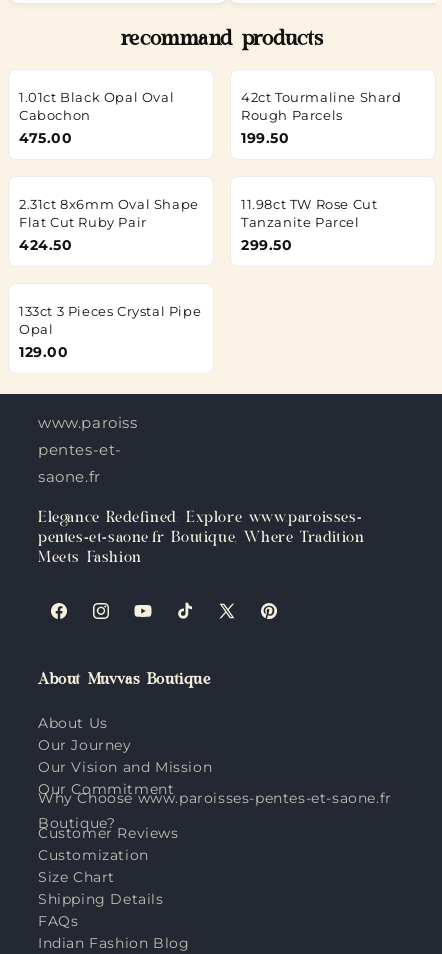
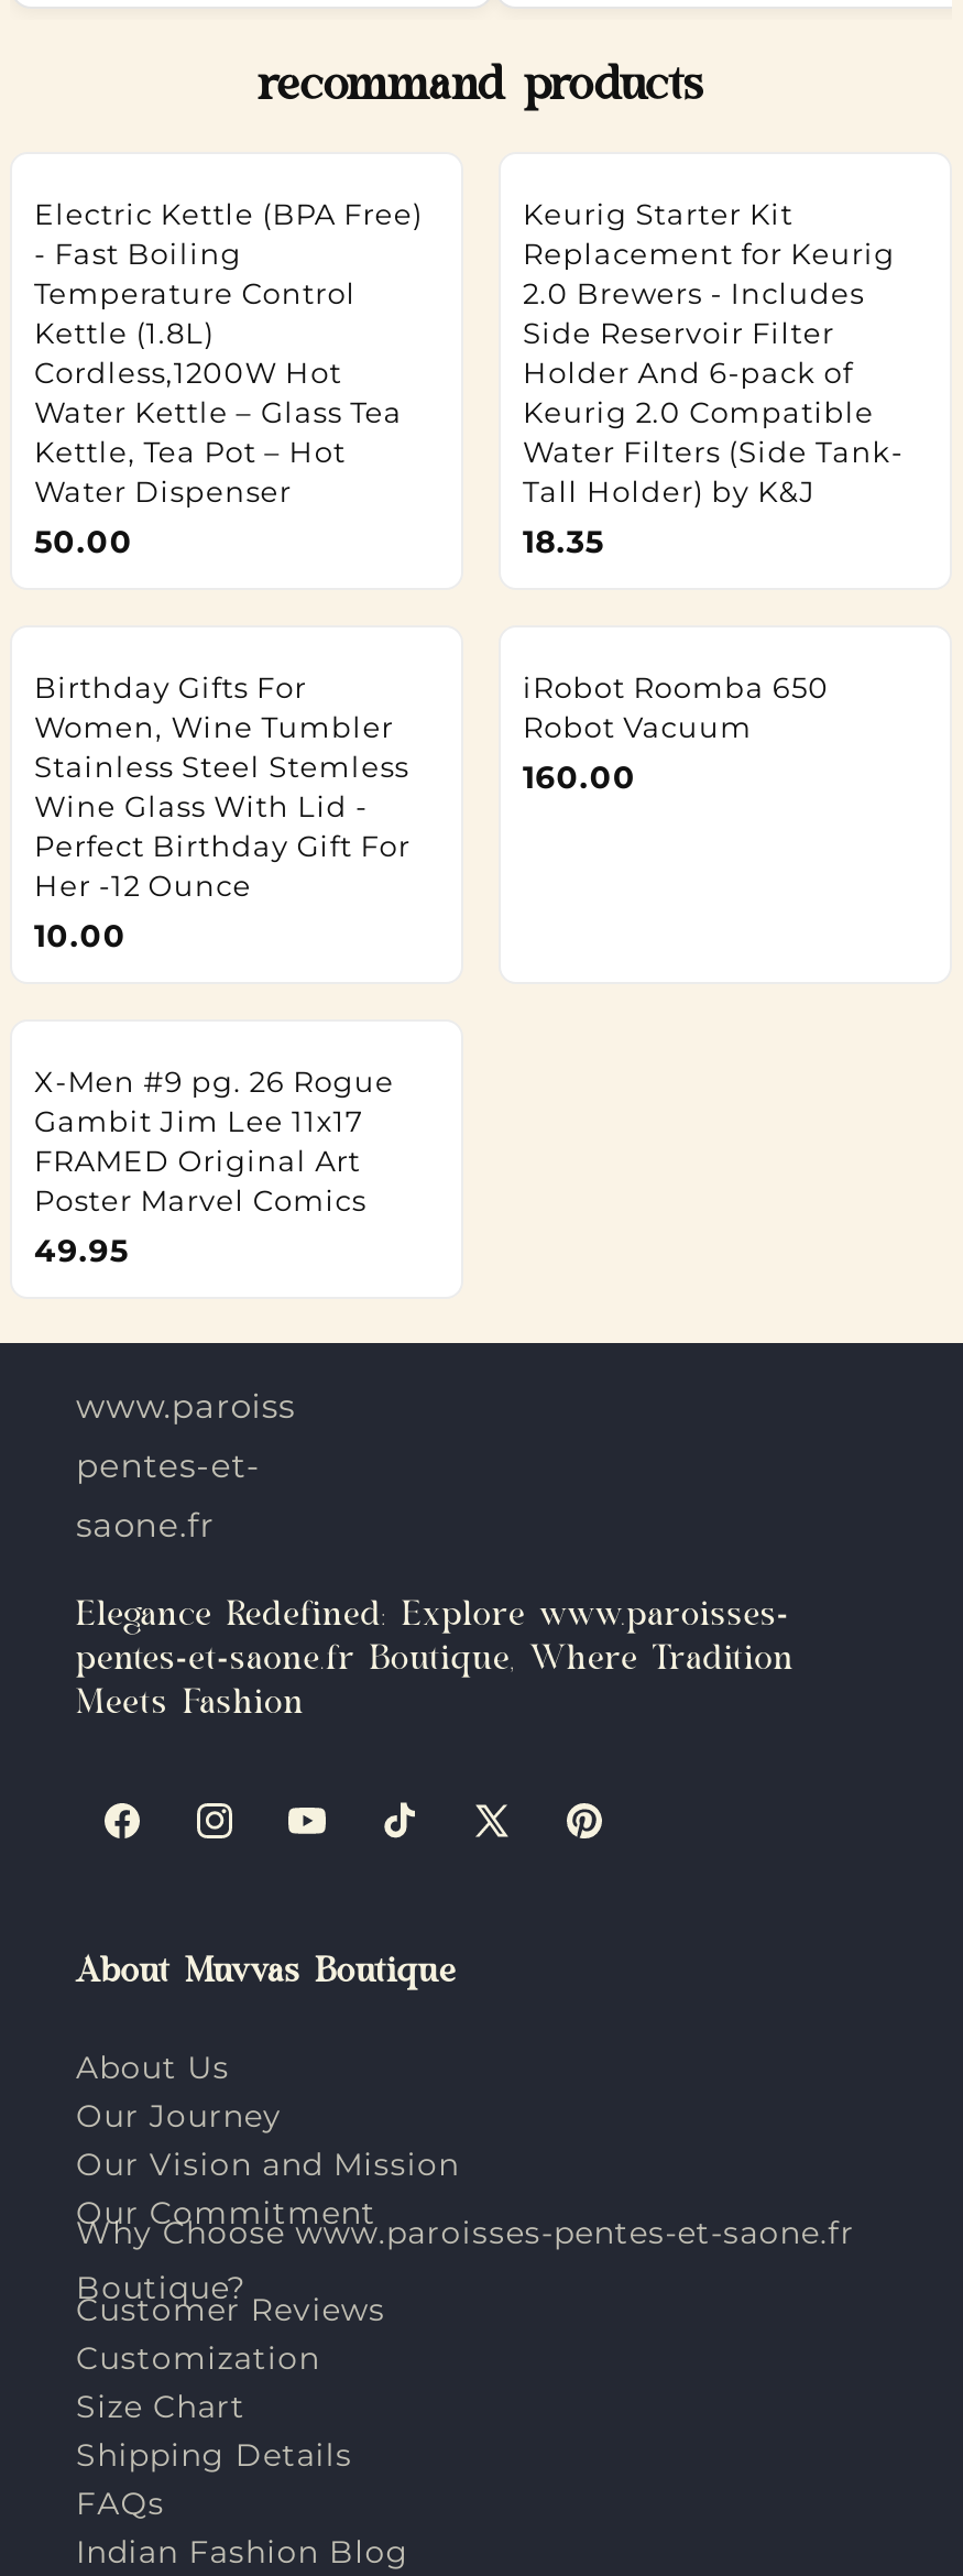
[19,88,174,146] 1.01ct Black Opal Oval | Cabochon | 475.00 -> [34,195,423,560] Electric Kettle (BPA Free) | - Fast Boiling | Temperature Control | Kettle (1.8L) | Cordless,1200W Hot | Water Kettle – Glass Tea | Kettle, Tea Pot – Hot | Water Dispenser | 50.00
[241,88,402,146] 42ct Tourmaline Shard | Rough Parcels | 199.50 -> [523,195,904,560] Keurig Starter Kit | Replacement for Keurig | 2.0 Brewers - Includes | Side Reservoir Filter | Holder And 6-pack of | Keurig 2.0 Compatible | Water Filters (Side Tank- | Tall Holder) by K&J | 18.35
[19,195,199,253] 2.31ct 8x6mm Oval Shape | Flat Cut Ruby Pair | 424.50 -> [34,668,411,954] Birthday Gifts For | Women, Wine Tumbler | Stainless Steel Stemless | Wine Glass With Lid - | Perfect Birthday Gift For | Her -12 Ounce | 10.00
[241,195,377,253] 11.98ct TW Rose Cut | Tanzanite Parcel | 299.50 -> [523,668,829,796] iRobot Roomba 650 | Robot Vacuum | 160.00
[19,302,201,360] 133ct 3 Pieces Crystal Pipe | Opal | 129.00 -> [34,1062,394,1269] X-Men #9 pg. 26 Rogue | Gambit Jim Lee 11x17 | FRAMED Original Art | Poster Marvel Comics | 49.95

